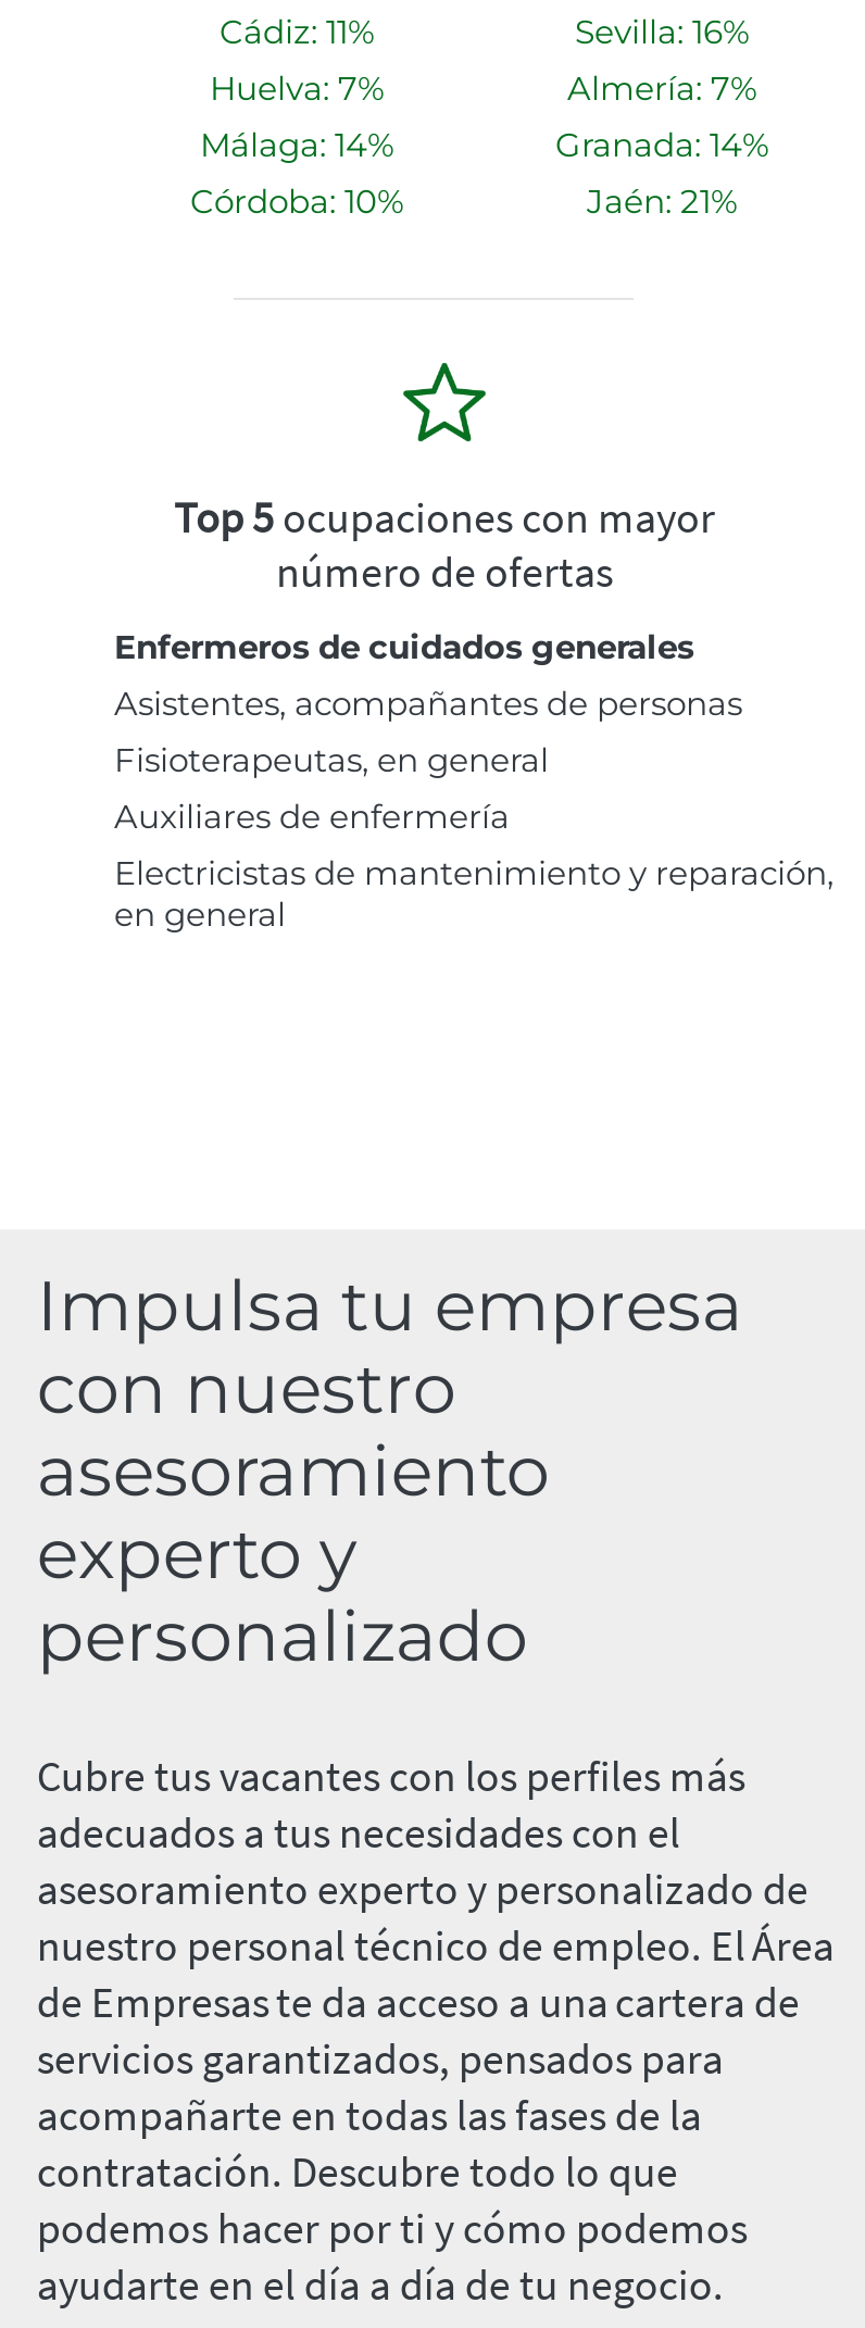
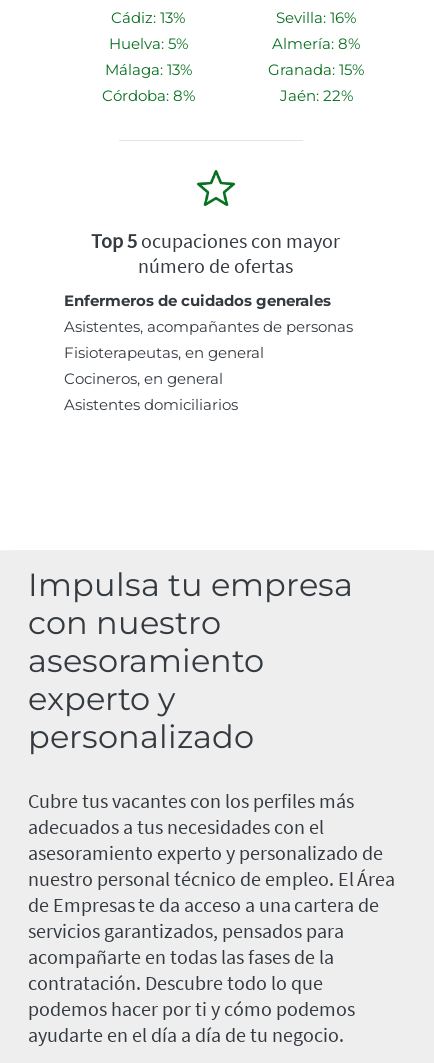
[220,10,374,52] Cádiz: 11% -> [111,8,185,27] Cádiz: 13%
[210,67,384,108] Huelva: 7% -> [108,34,187,53] Huelva: 5%
[567,67,756,108] Almería: 7% -> [272,34,360,53] Almería: 8%
[200,123,393,165] Málaga: 14% -> [104,60,191,79] Málaga: 13%
[555,123,768,165] Granada: 14% -> [268,60,364,79] Granada: 15%
[190,180,403,221] Córdoba: 10% -> [101,86,194,105] Córdoba: 8%
[587,180,737,221] Jaén: 21% -> [279,86,352,105] Jaén: 22%
[114,795,833,934] Auxiliares de enfermería | Electricistas de mantenimiento y reparación, | en general -> [64,369,238,414] Cocineros, en general | Asistentes domiciliarios

